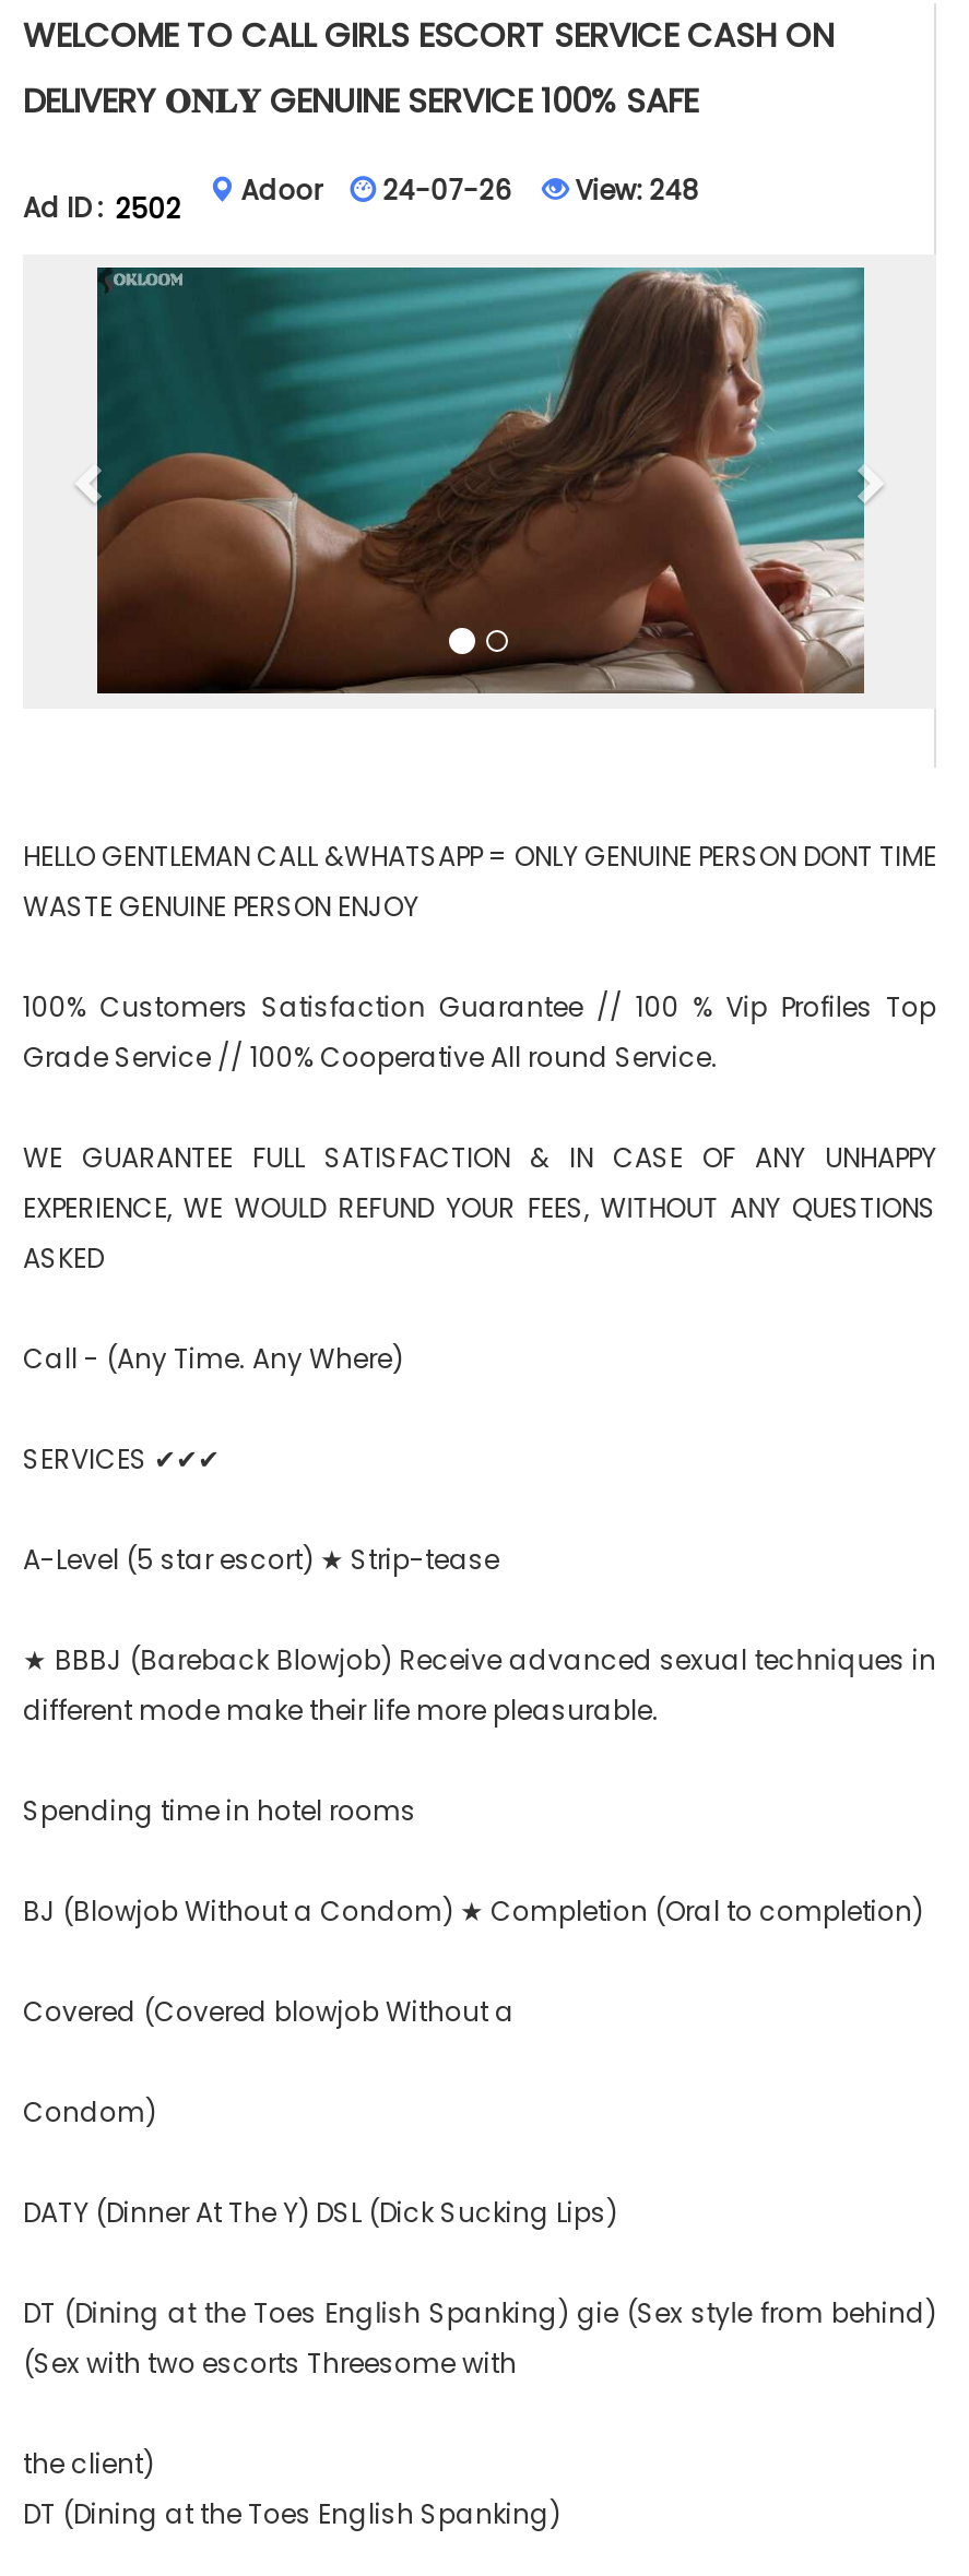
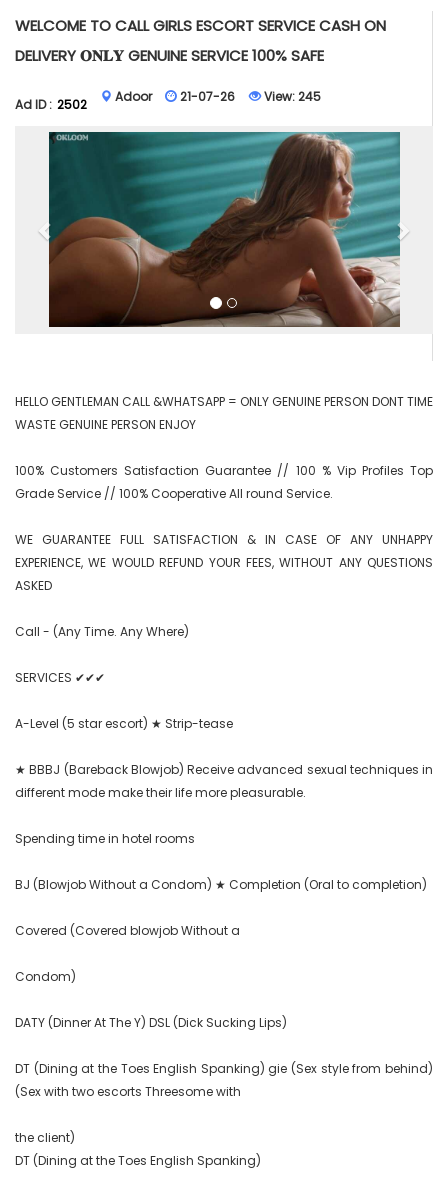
[383,171,512,209] 24-07-26 -> [180,88,235,105] 21-07-26
[569,171,700,209] View: 248 -> [261,88,321,105] View: 245

